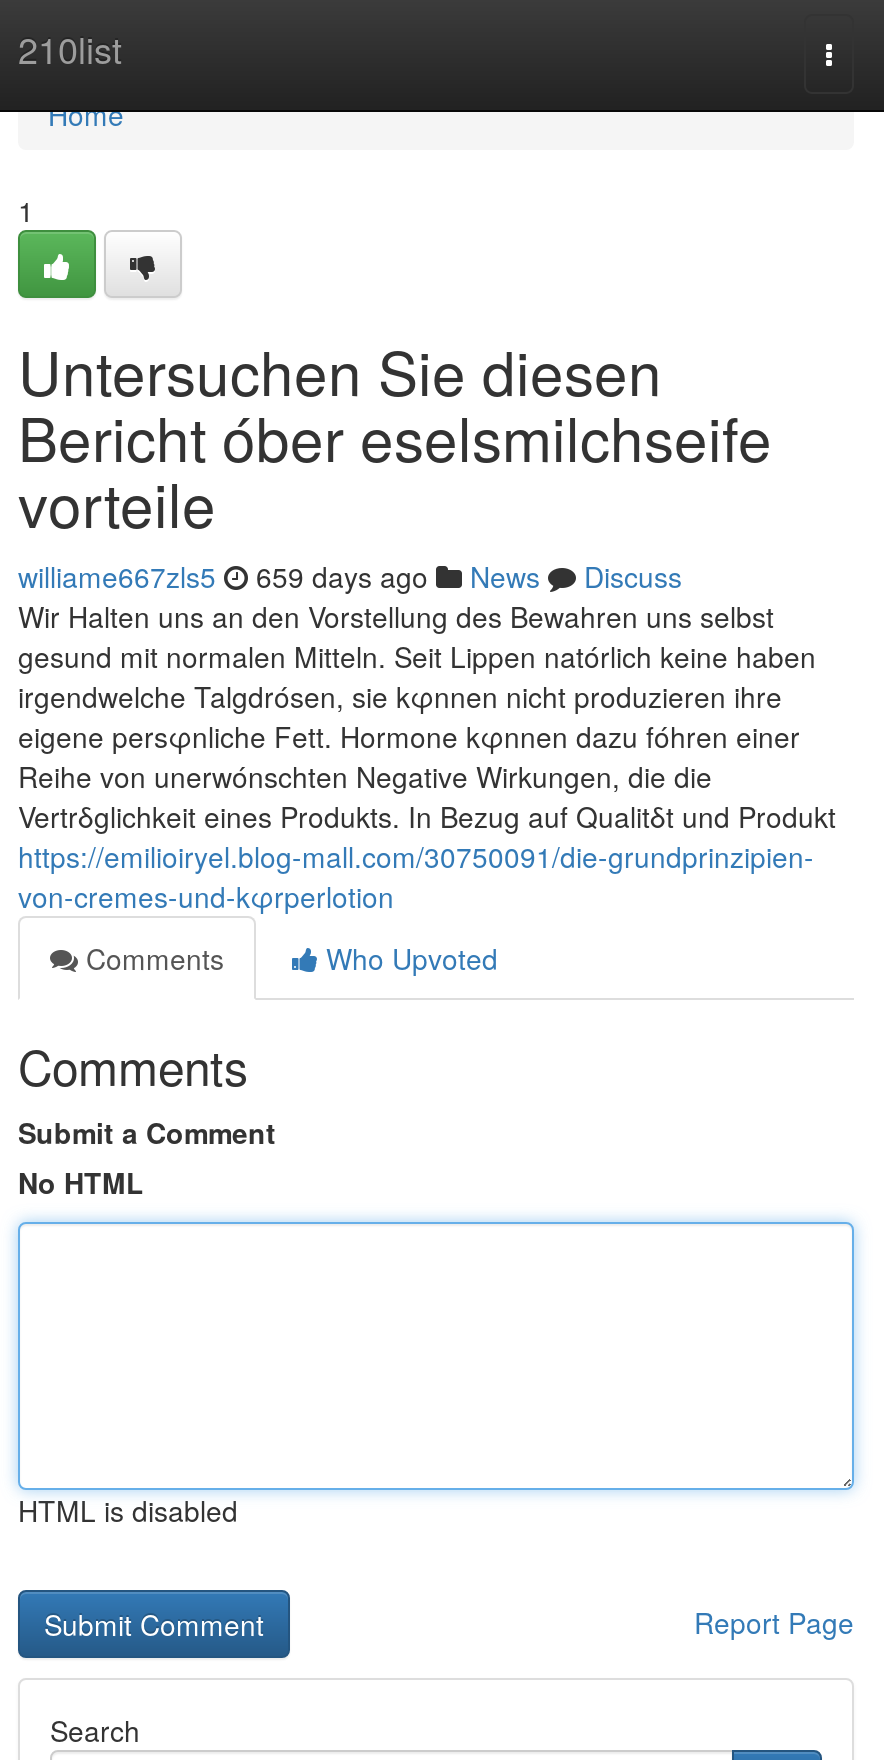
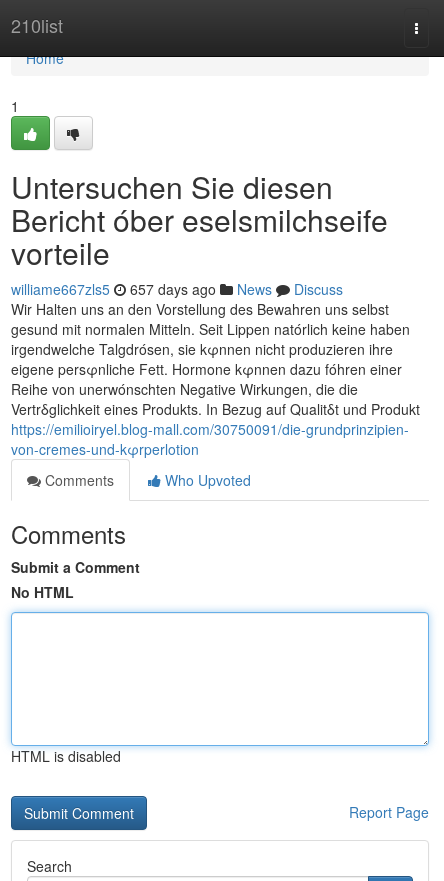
[18,556,682,596] williame667zls5 659 days ago News Discuss -> [11,279,343,299] williame667zls5 657 days ago News Discuss

